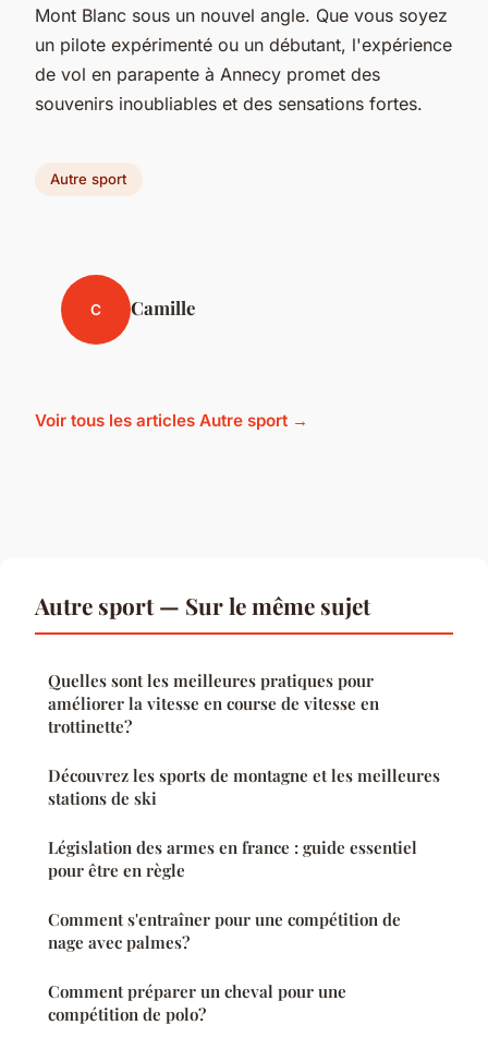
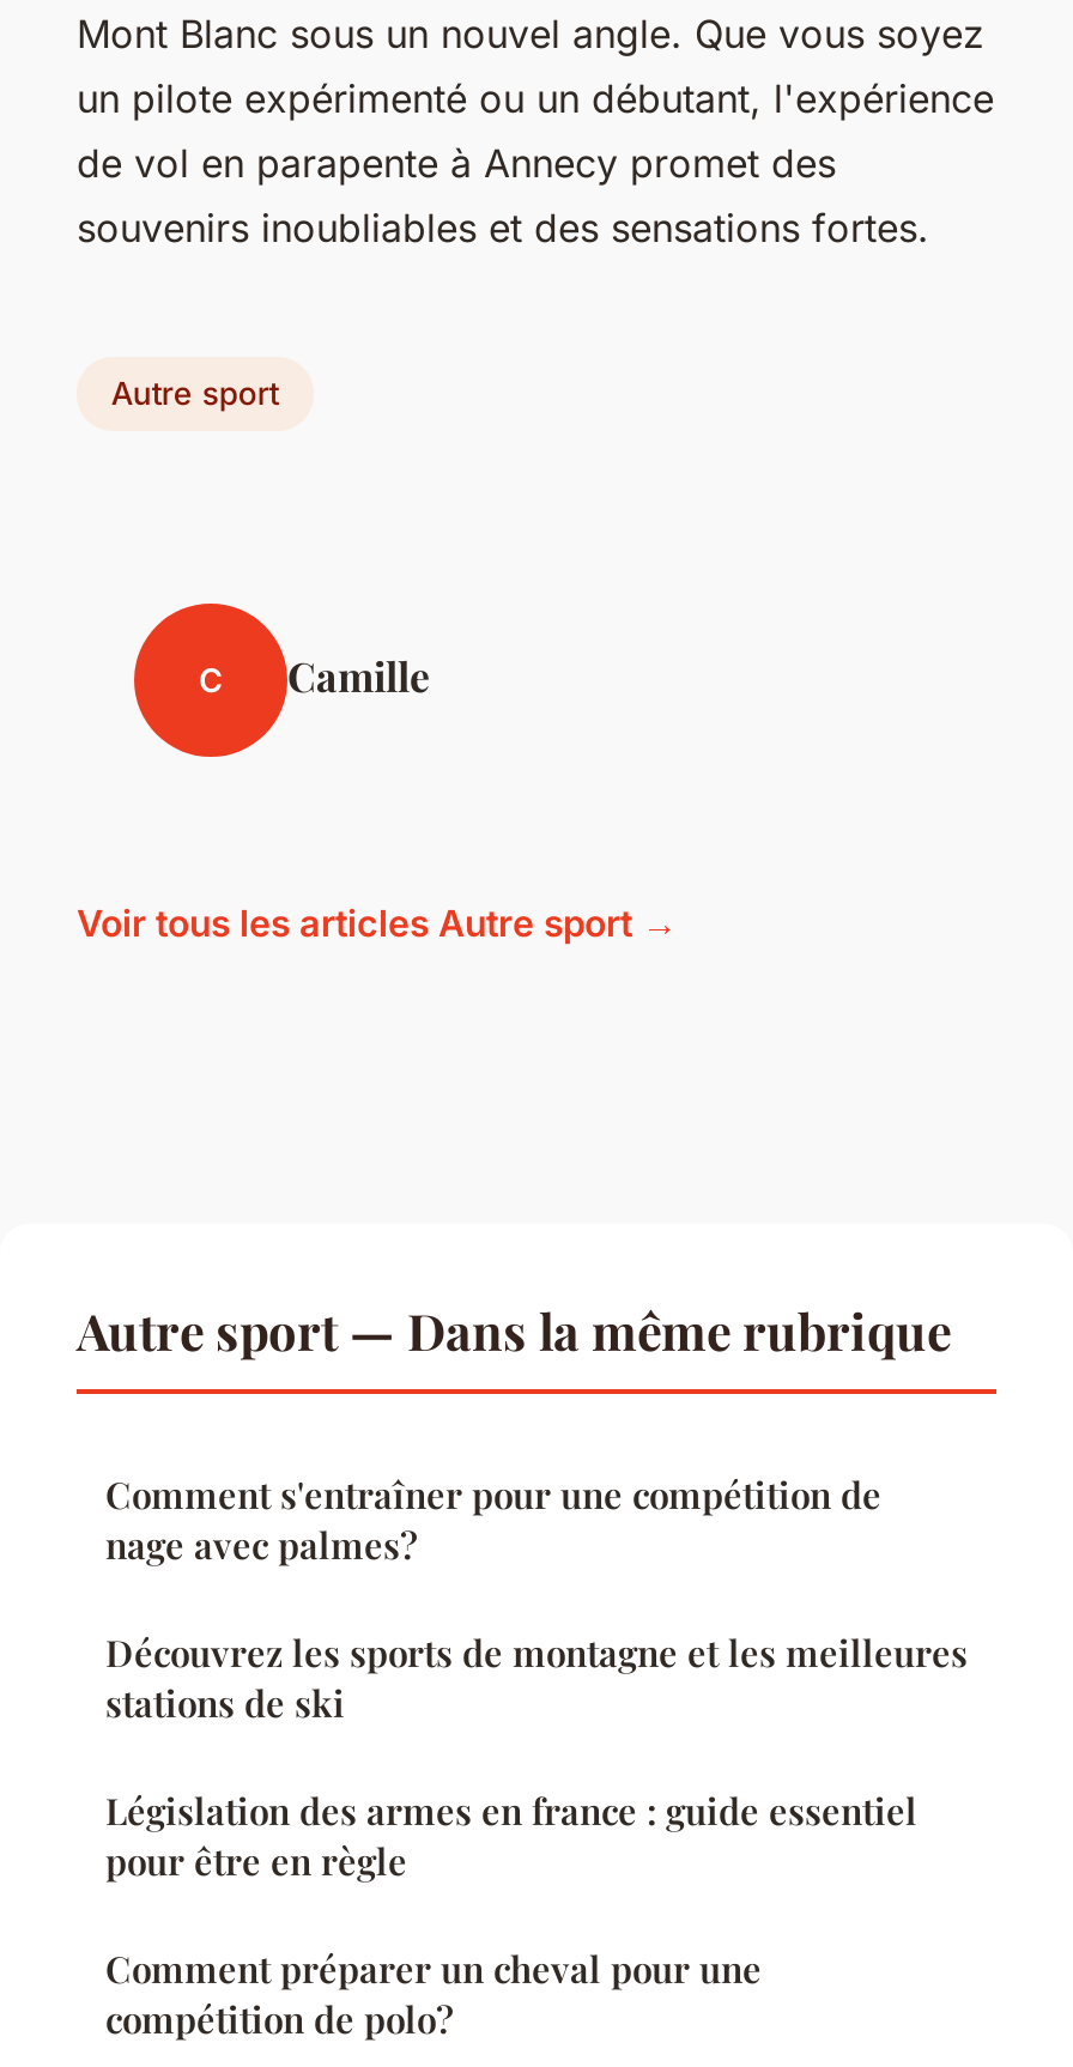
[35,590,370,621] Autre sport — Sur le même sujet -> [77,1296,951,1363] Autre sport — Dans la même rubrique
[48,670,379,737] Quelles sont les meilleures pratiques pour | améliorer la vitesse en course de vitesse en | trottinette? -> none
moved [48,908,401,953] -> [105,1471,881,1569]: Comment s'entraîner pour une compétition de | nage avec palmes?

